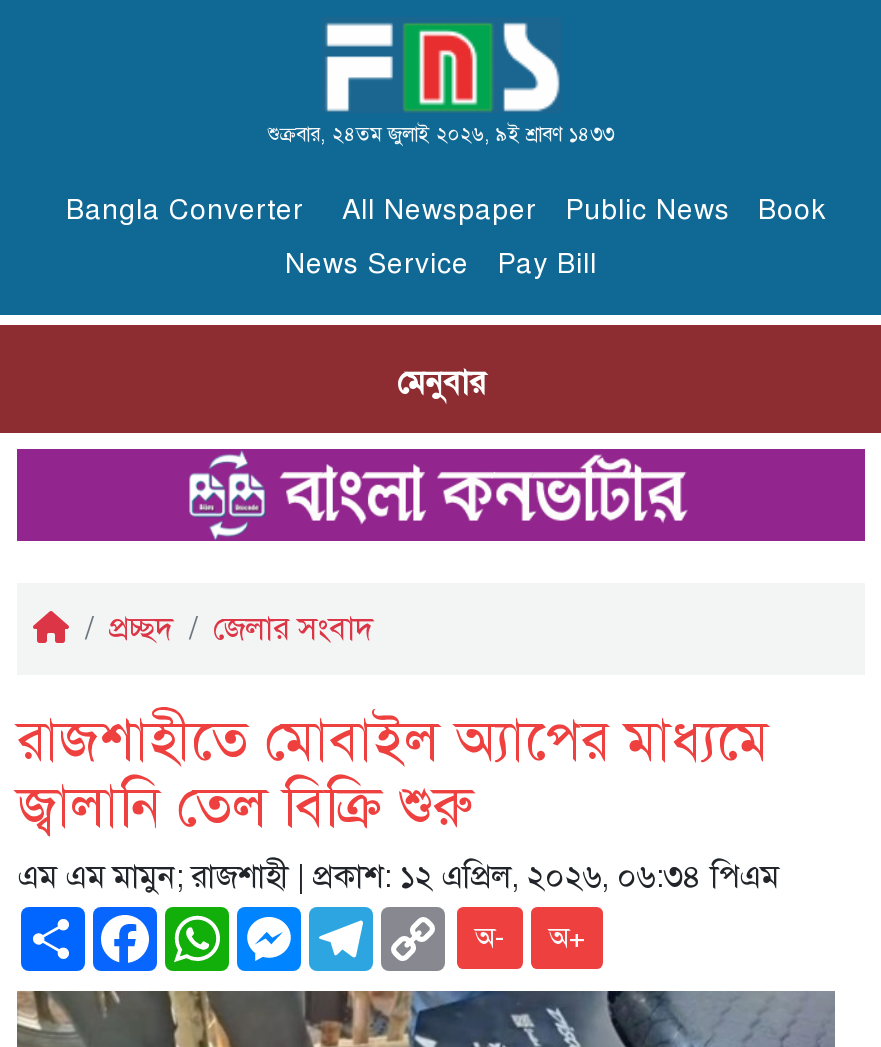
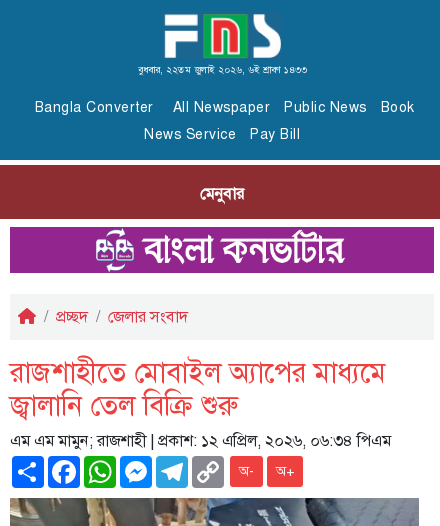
[268,122,614,148] শুক্রবার, ২৪তম জুলাই ২০২৬, ৯ই শ্রাবণ ১৪৩৩ -> [137,63,306,76] বুধবার, ২২তম জুলাই ২০২৬, ৬ই শ্রাবণ ১৪৩৩

